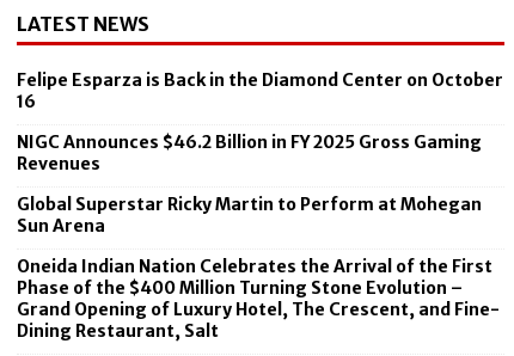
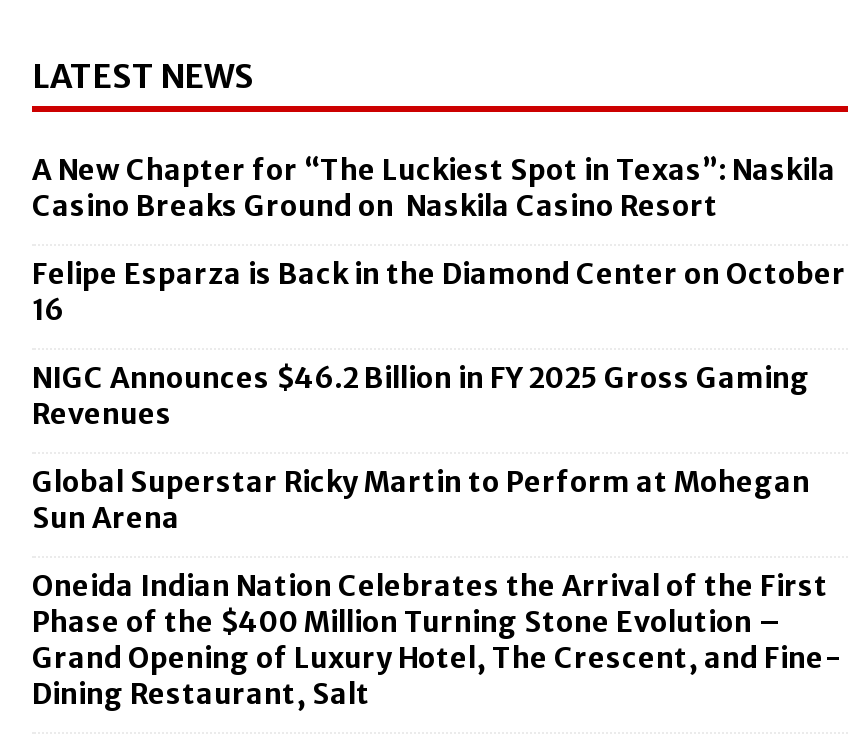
none -> [32,152,836,224] A New Chapter for “The Luckiest Spot in Texas”: Naskila | Casino Breaks Ground on Naskila Casino Resort

